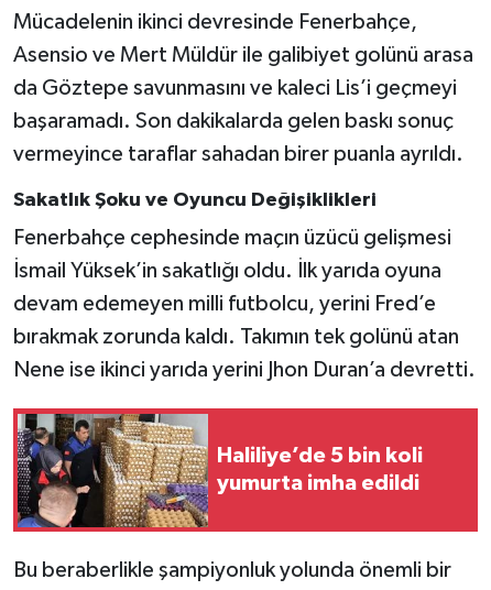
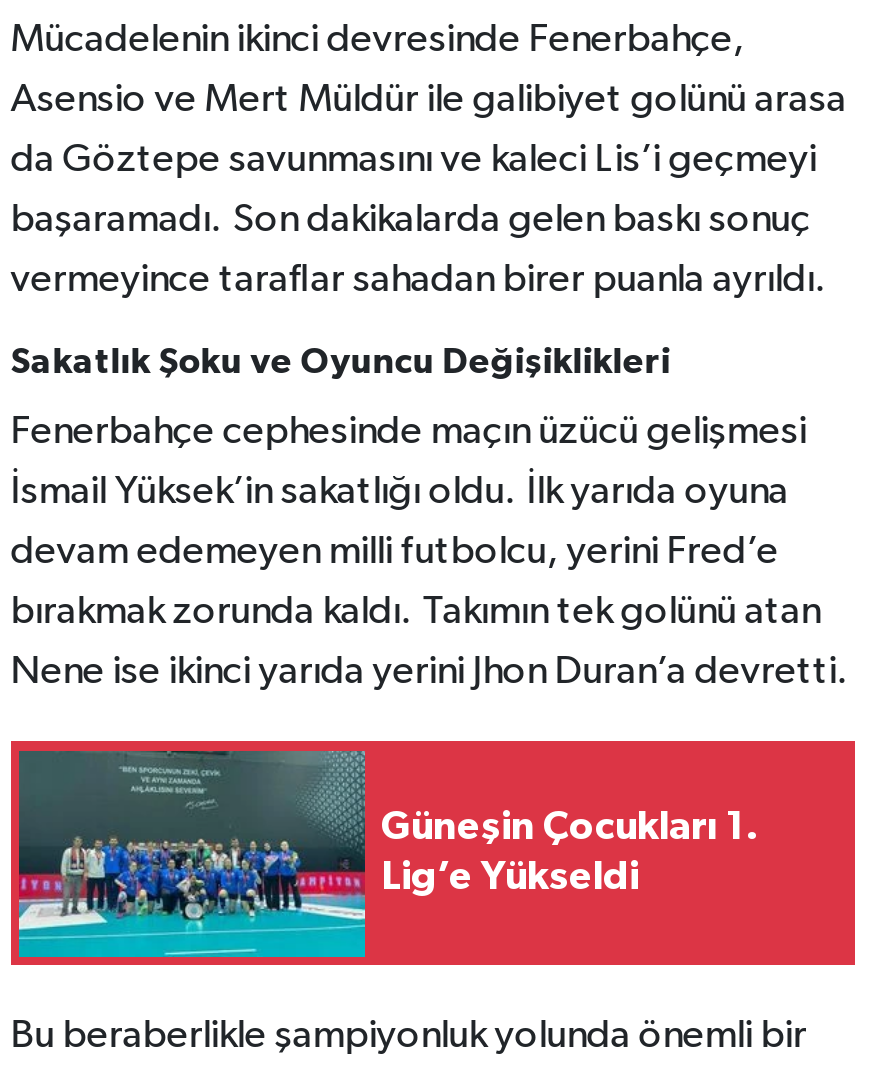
[17,413,423,528] [image] | Haliliye’de 5 bin koli | yumurta imha edildi -> [17,749,757,959] [image] | Güneşin Çocukları 1. | Lig’e Yükseldi

